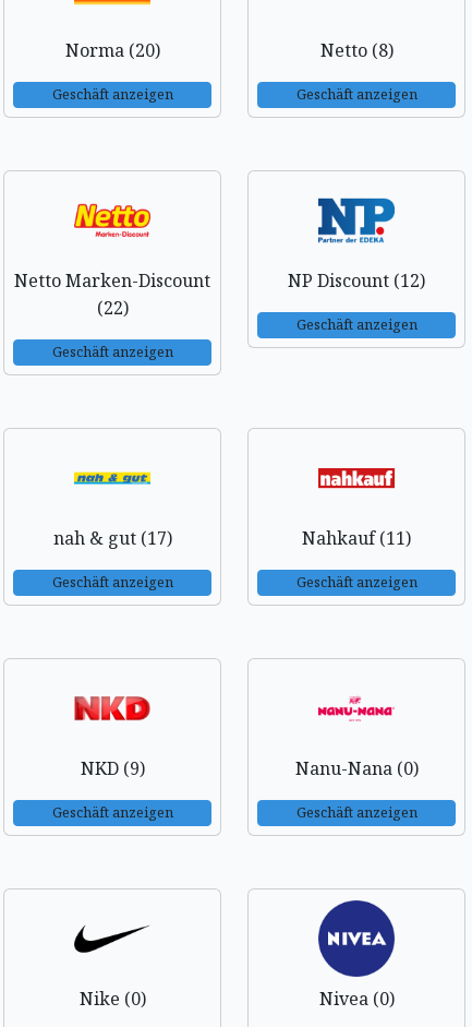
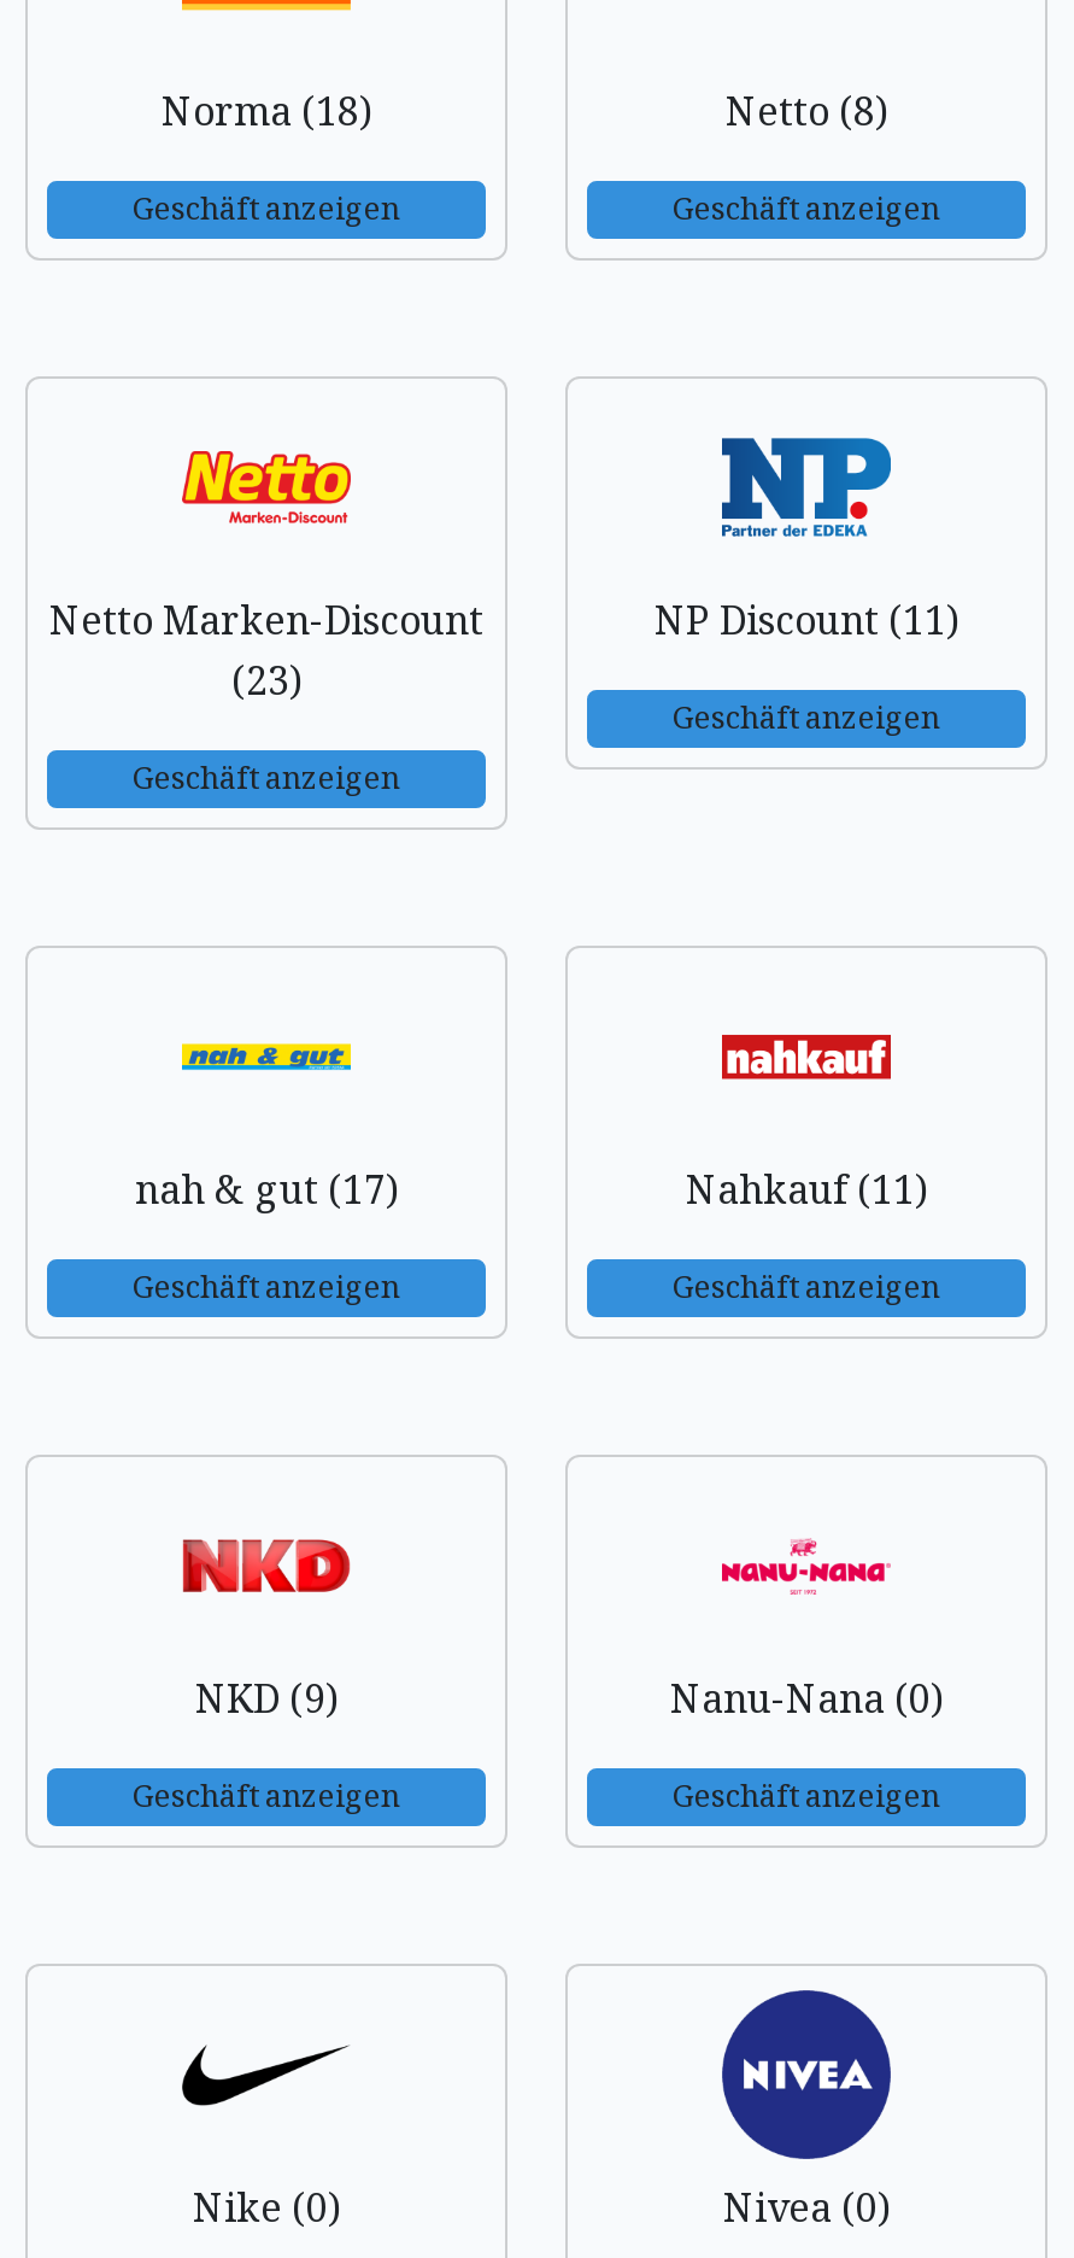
[65,38,160,62] Norma (20) -> [162,84,371,138] Norma (18)
[288,268,425,292] NP Discount (12) -> [655,593,958,647] NP Discount (11)
[96,296,128,320] (22) -> [231,654,301,707] (23)

